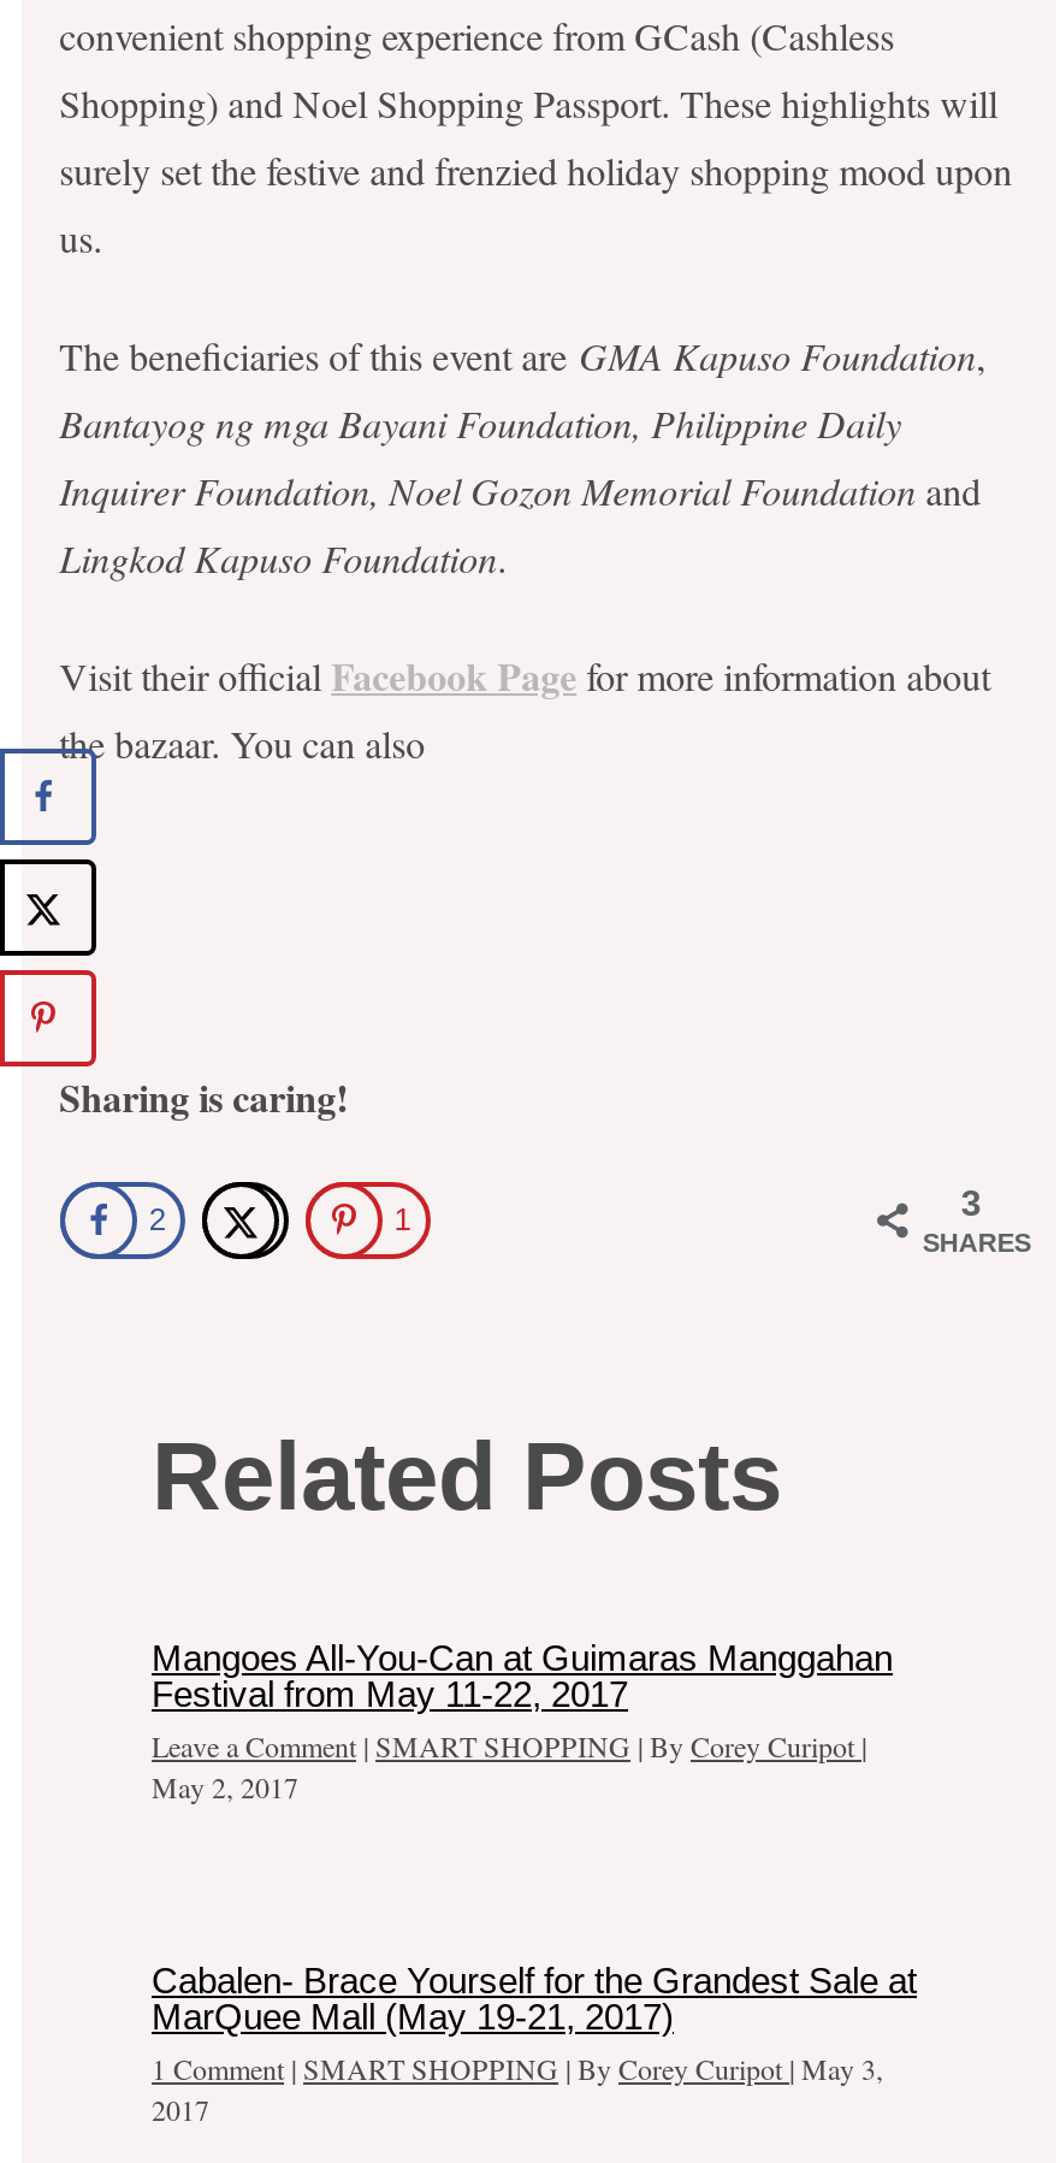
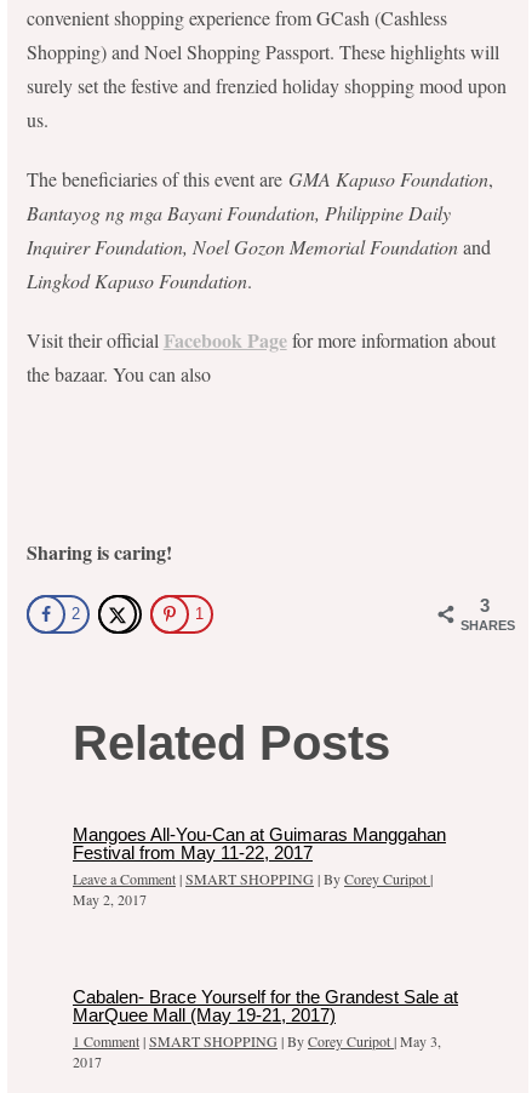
[7,746,99,1069] [image] -> none

